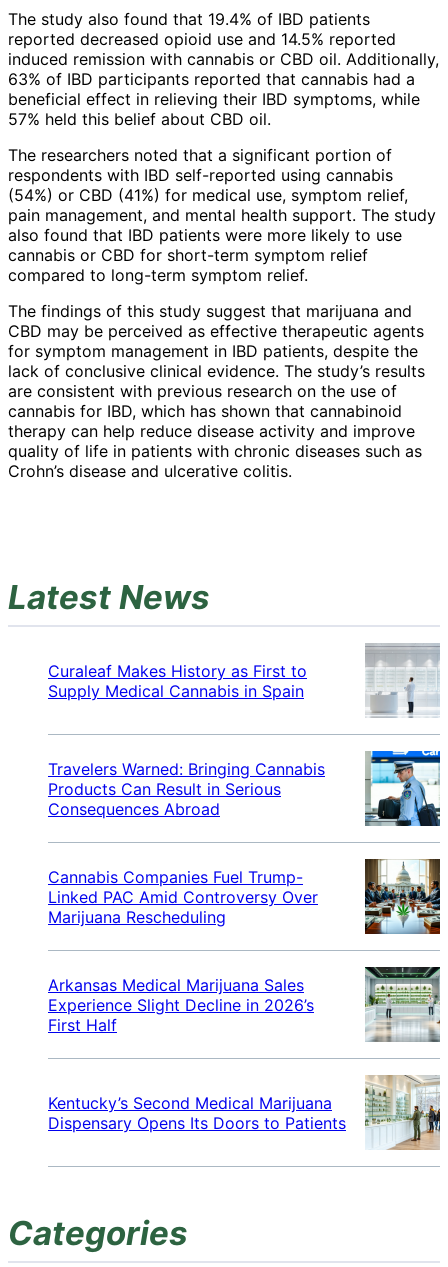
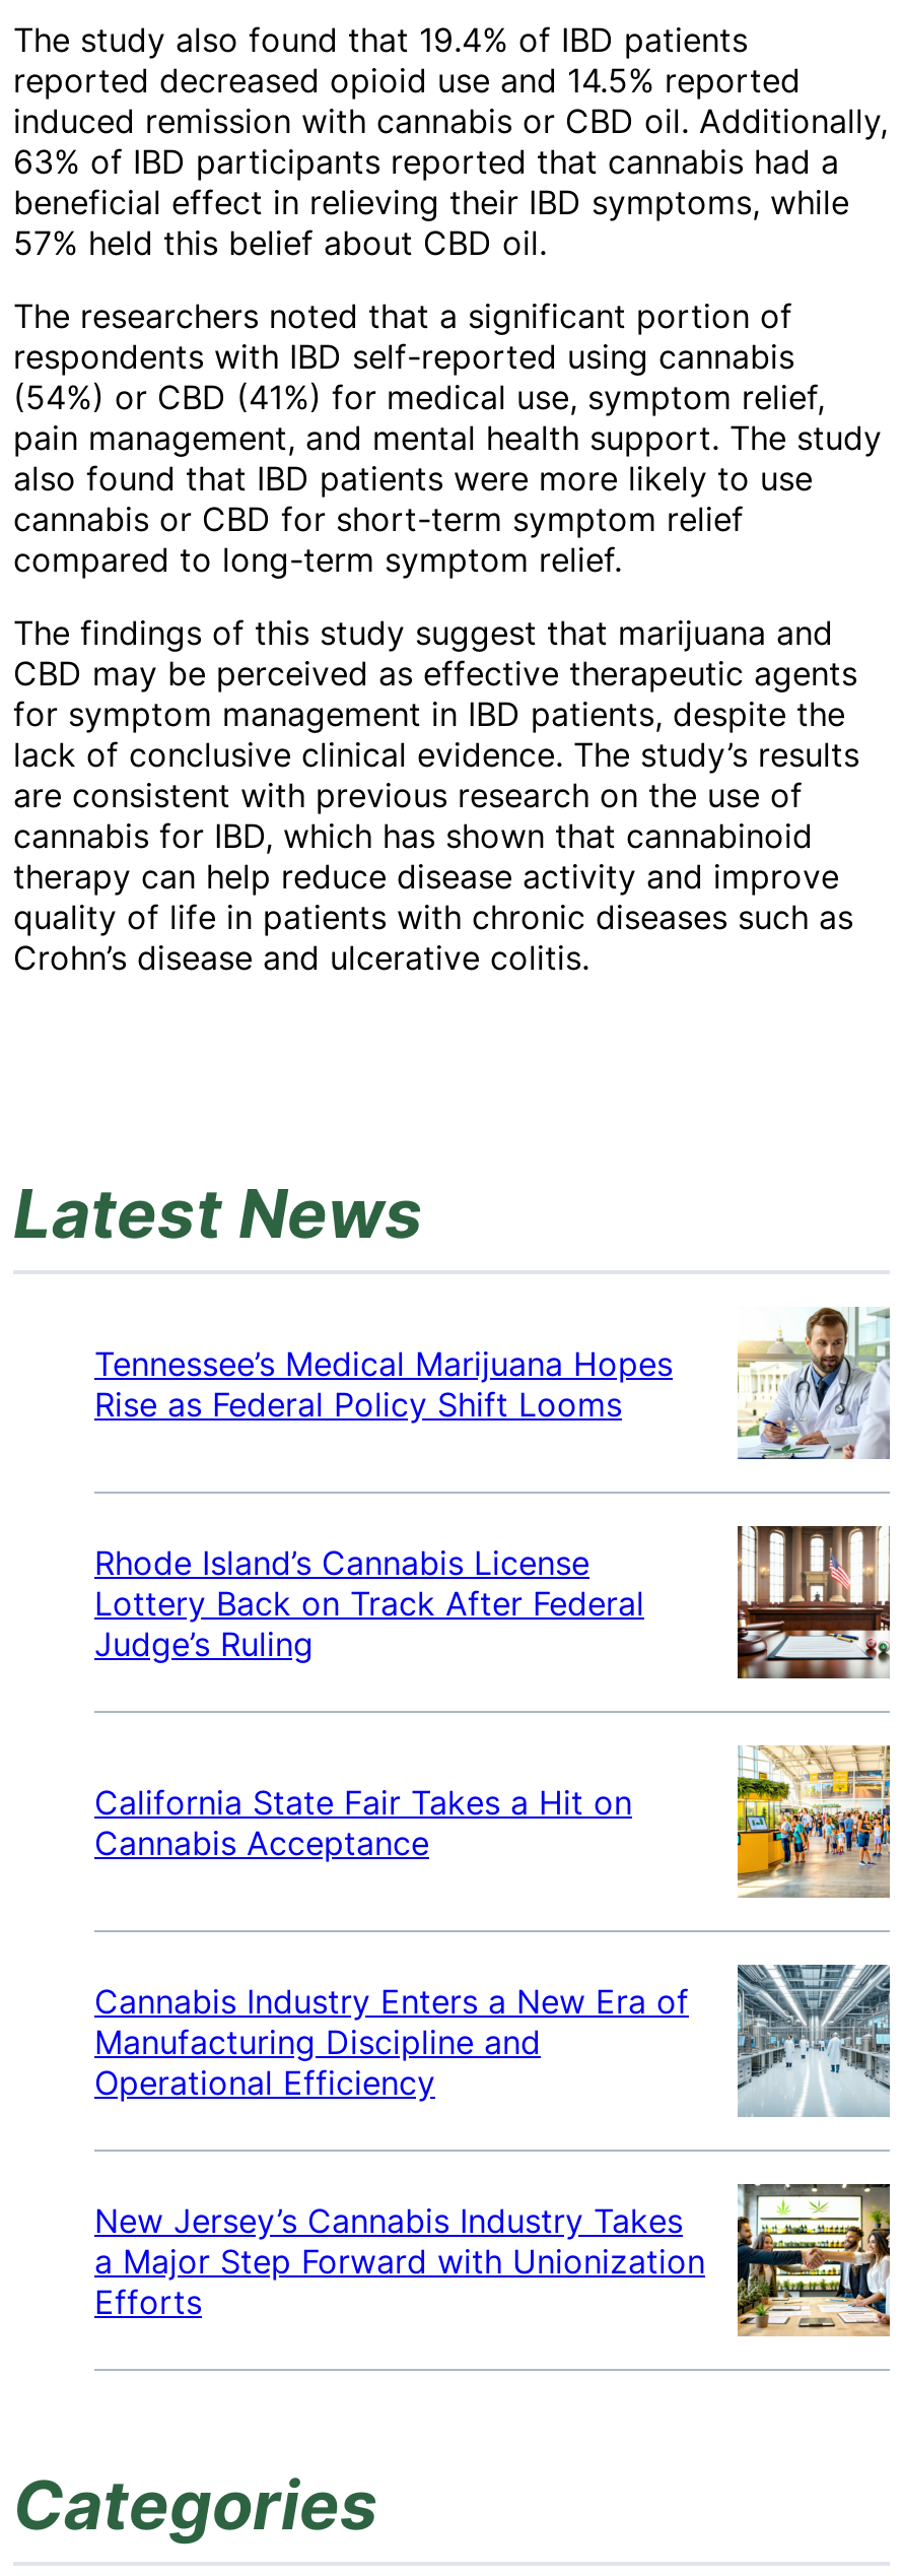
[364,643,440,719] [image] -> [738,1308,890,1462] [image]
[48,661,307,701] Curaleaf Makes History as First to | Supply Medical Cannabis in Spain -> [94,1342,673,1423] Tennessee’s Medical Marijuana Hopes | Rise as Federal Policy Shift Looms
[364,750,441,827] [image] -> [736,1523,892,1681] [image]
[48,759,325,819] Travelers Warned: Bringing Cannabis | Products Can Result in Serious | Consequences Abroad -> [94,1541,644,1663] Rhode Island’s Cannabis License | Lottery Back on Track After Federal | Judge’s Ruling
[364,858,441,935] [image] -> [736,1744,892,1899] [image]
[48,867,318,927] Cannabis Companies Fuel Trump- | Linked PAC Amid Controversy Over | Marijuana Rescheduling -> [94,1781,632,1862] California State Fair Takes a Hit on | Cannabis Acceptance
[364,966,441,1042] [image] -> [738,1962,892,2116] [image]
[48,975,314,1035] Arkansas Medical Marijuana Sales | Experience Slight Decline in 2026’s | First Half -> [94,1980,689,2102] Cannabis Industry Enters a New Era of | Manufacturing Discipline and | Operational Efficiency
[48,1075,441,1150] [image] | Kentucky’s Second Medical Marijuana | Dispensary Opens Its Doors to Patients -> [94,2183,892,2337] [image] | New Jersey’s Cannabis Industry Takes | a Major Step Forward with Unionization | Efforts

